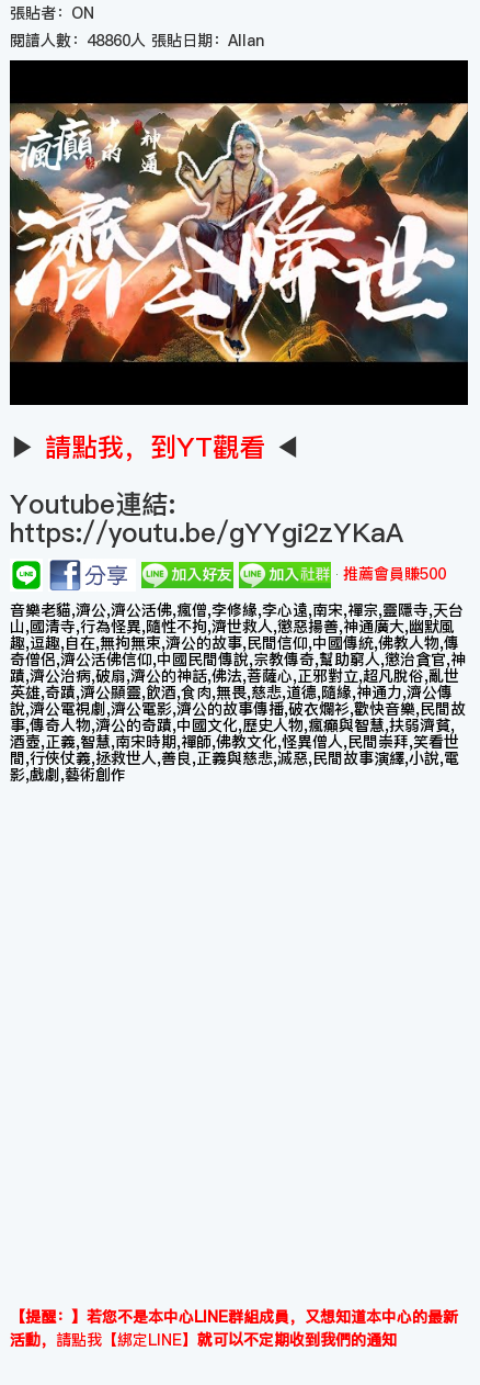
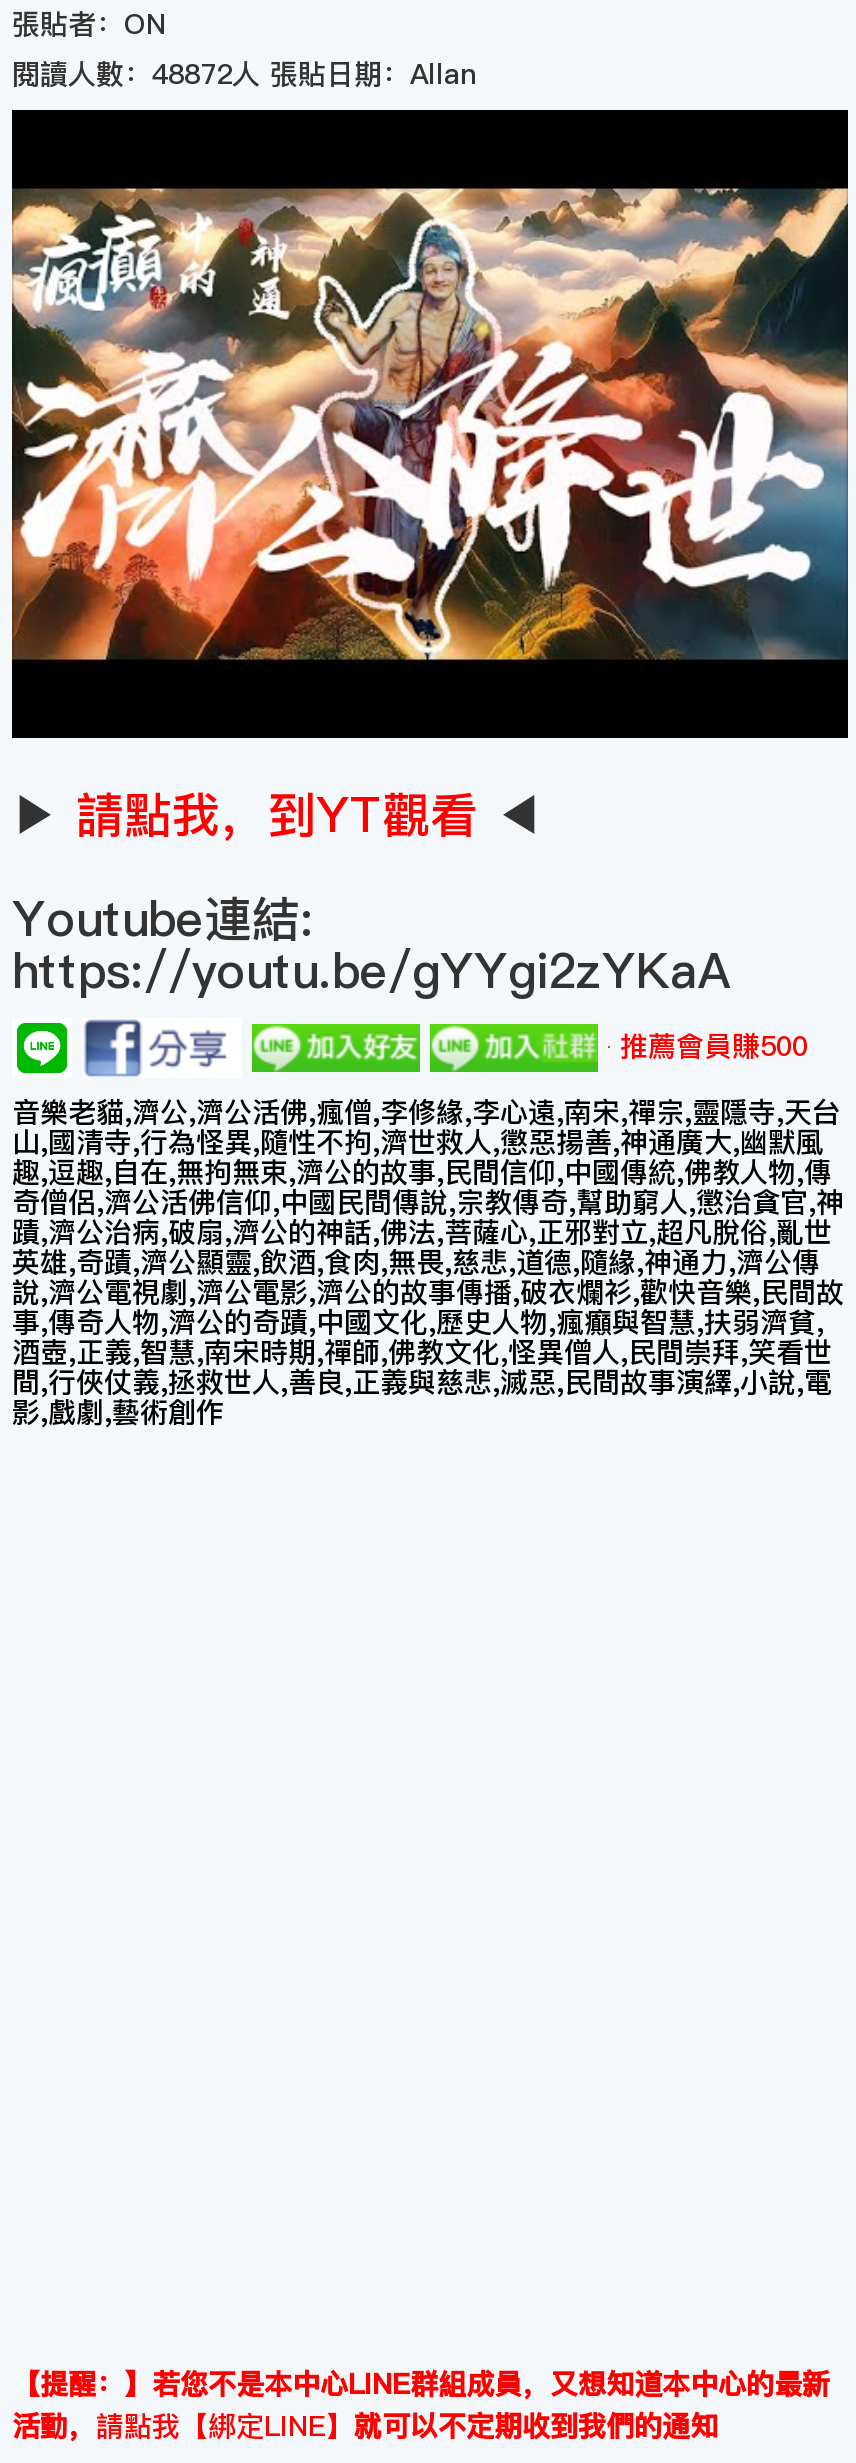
[10,30,270,52] 閱讀人數：48860人 張貼日期：Allan -> [12,54,486,94] 閱讀人數：48872人 張貼日期：Allan

